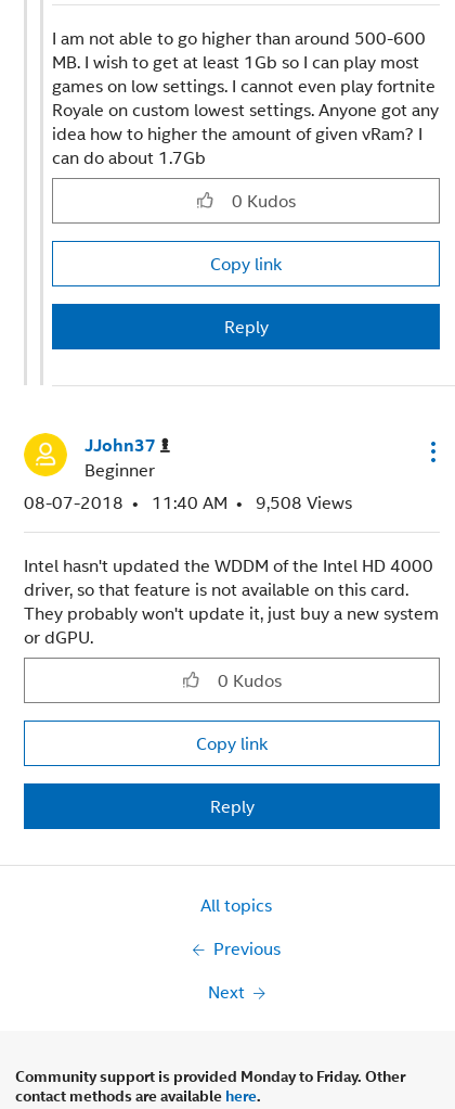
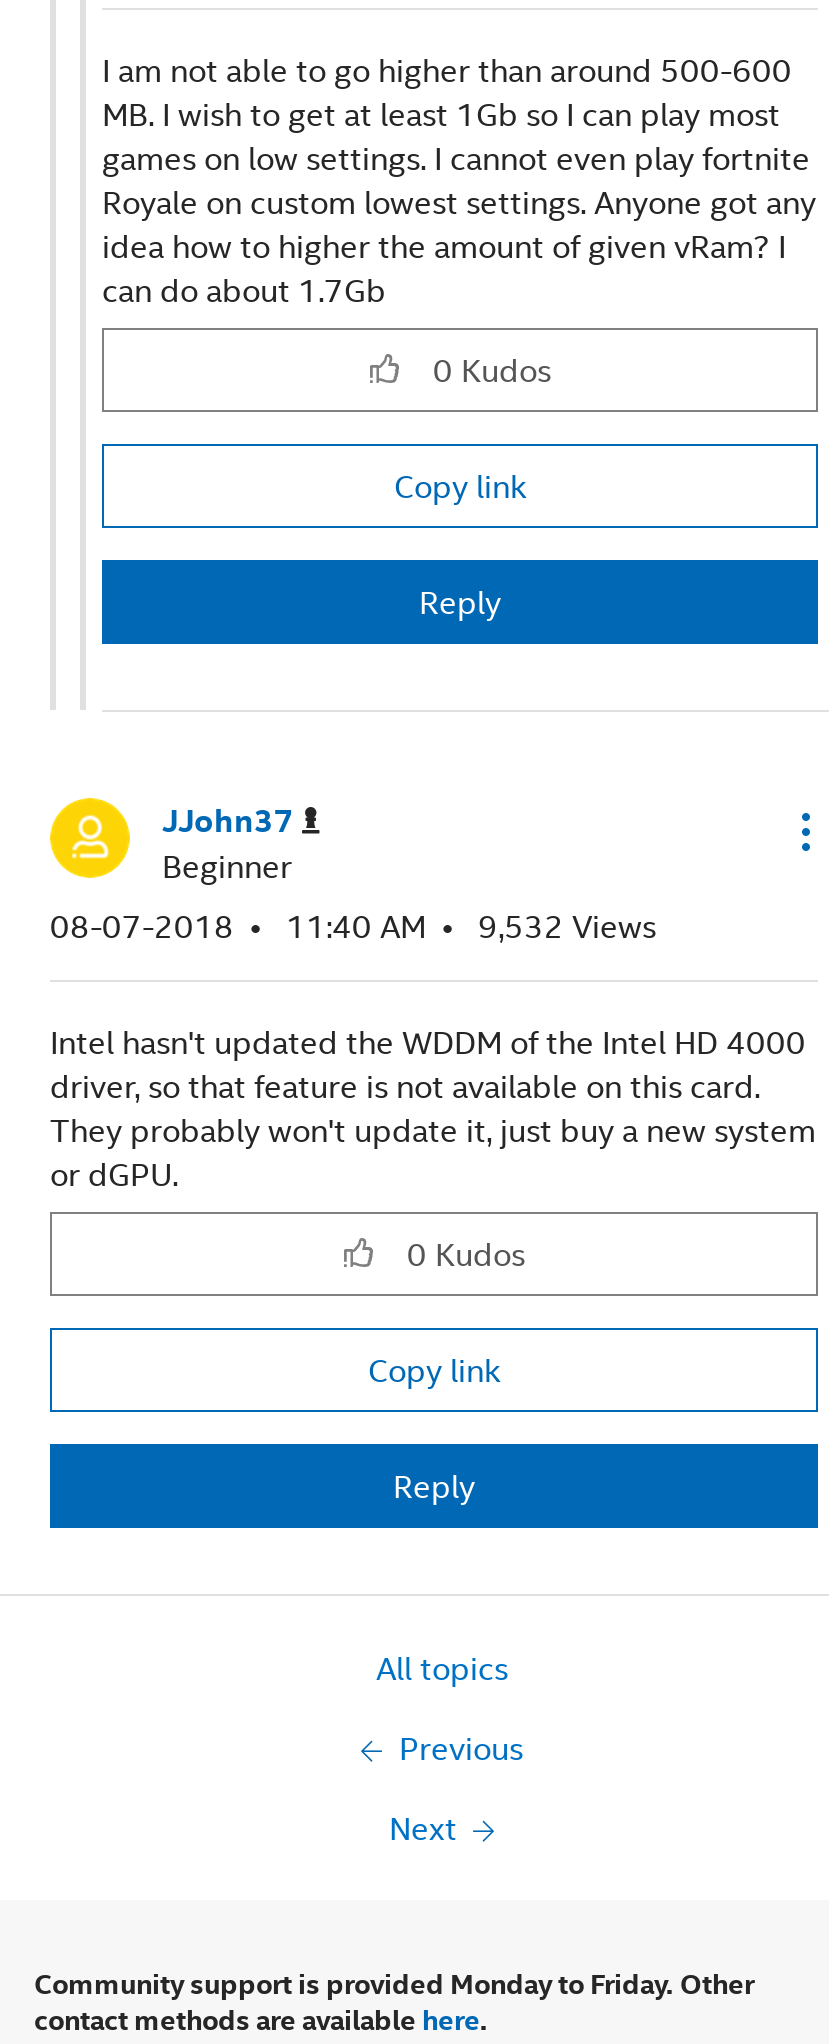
[24,489,352,514] 08-07-2018 11:40 AM 9,508 Views -> [50,902,656,948] 08-07-2018 11:40 AM 9,532 Views

